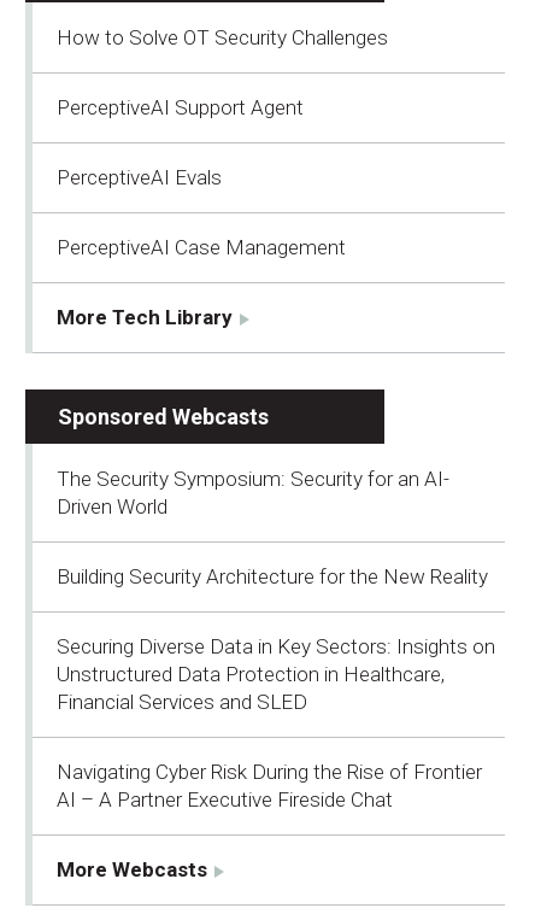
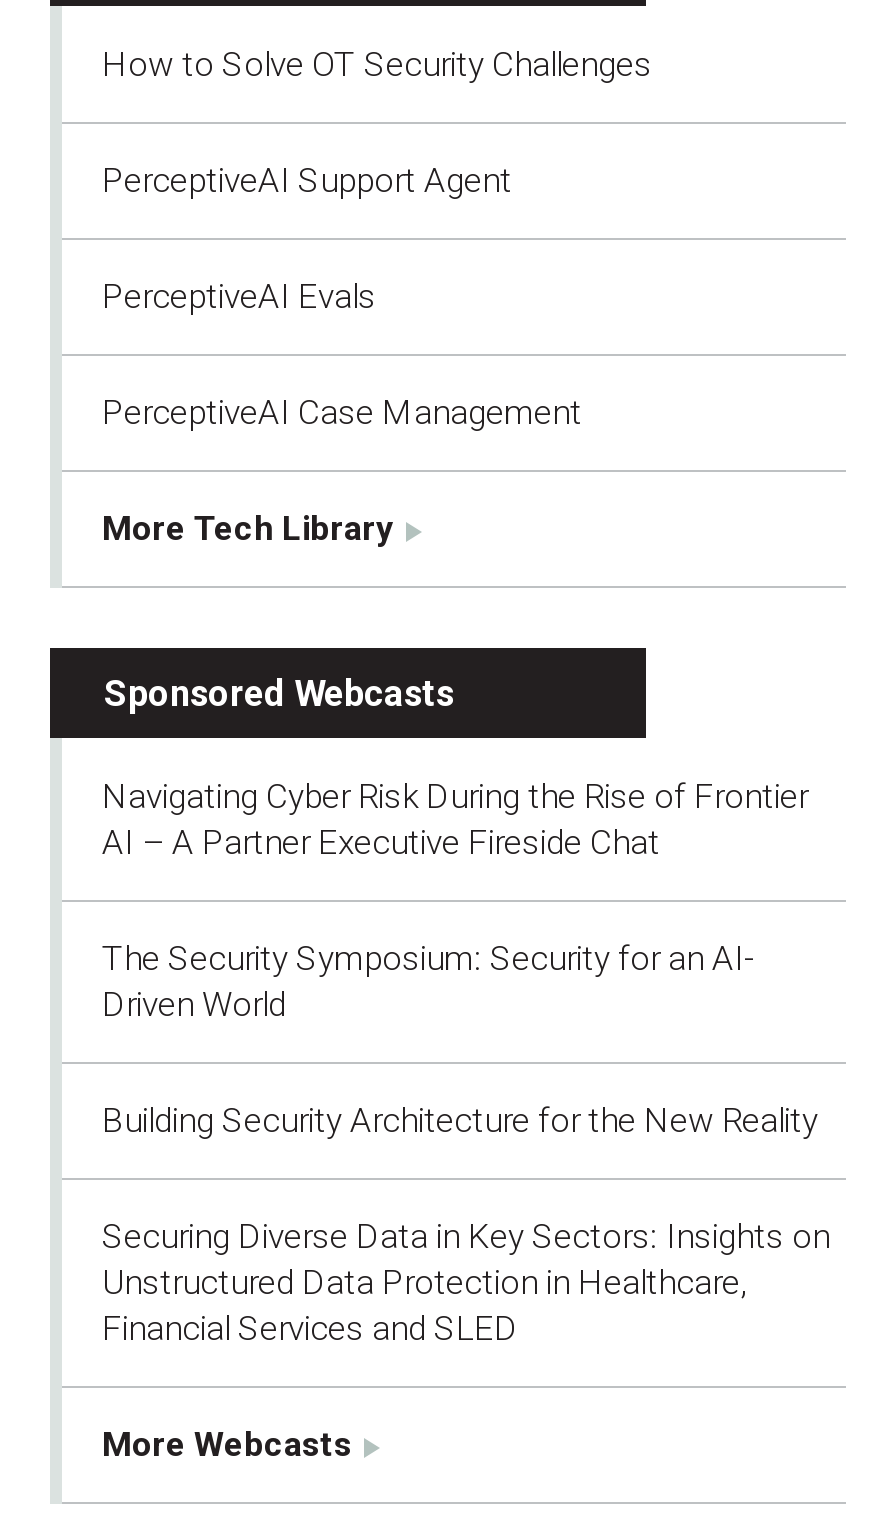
moved [57,466,495,714] -> [102,938,830,1348]: The Security Symposium: Security for an AI- | Driven World | Building Security Architecture for the New Reality | Securing Diverse Data in Key Sectors: Insights on | Unstructured Data Protection in Healthcare, | Financial Services and SLED
moved [57,759,482,811] -> [102,776,808,862]: Navigating Cyber Risk During the Rise of Frontier | AI – A Partner Executive Fireside Chat

